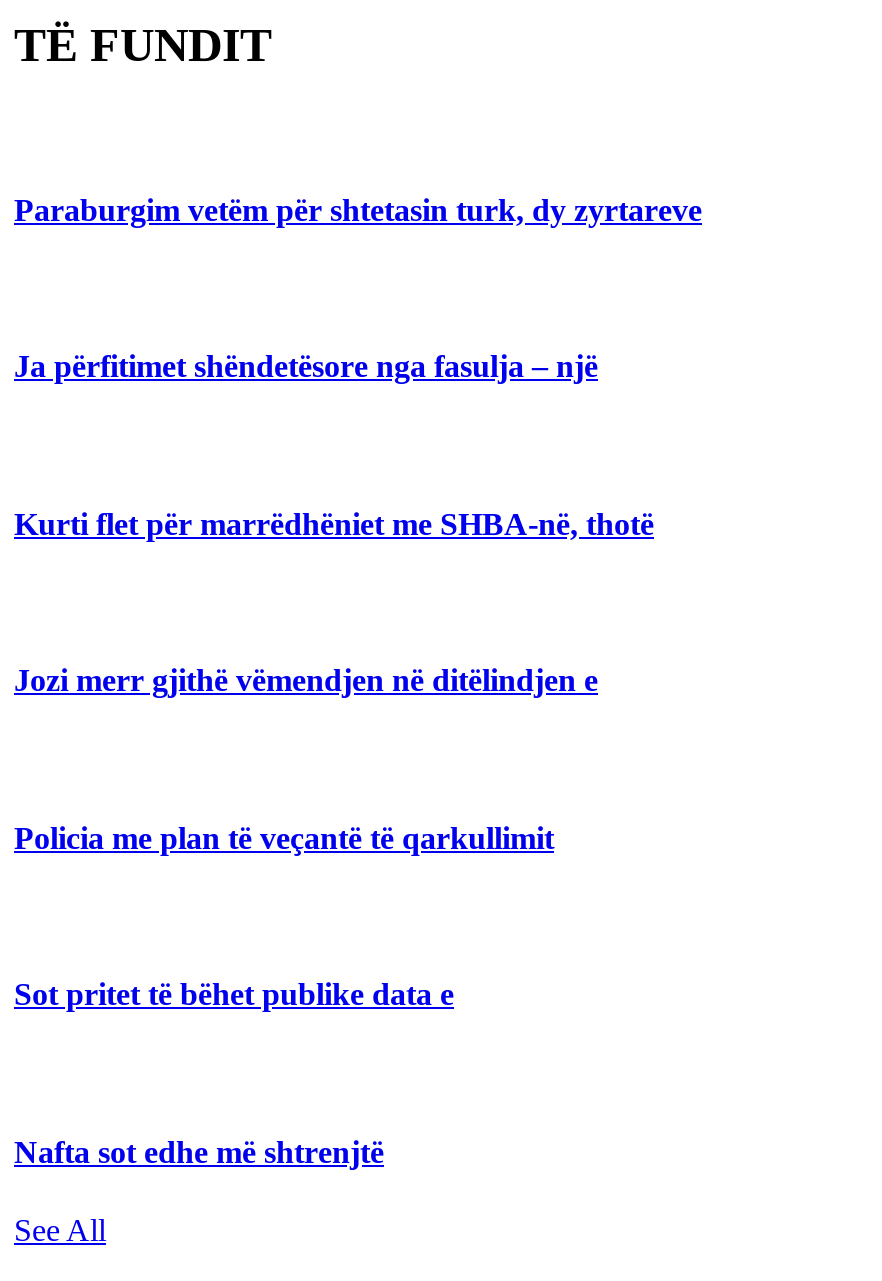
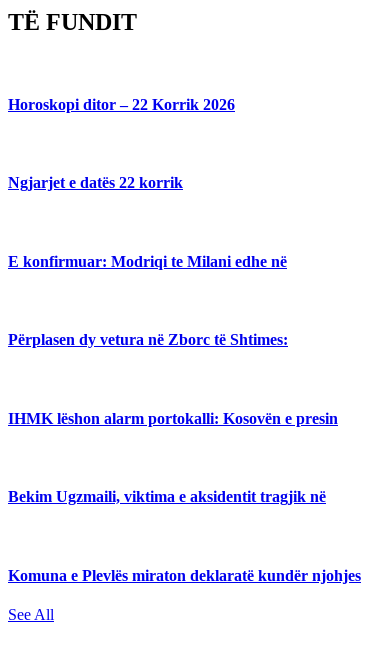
[14,192,702,226] Paraburgim vetëm për shtetasin turk, dy zyrtareve -> [8,96,235,113] Horoskopi ditor – 22 Korrik 2026
[14,349,598,383] Ja përfitimet shëndetësore nga fasulja – një -> [8,174,183,191] Ngjarjet e datës 22 korrik
[14,506,654,540] Kurti flet për marrëdhëniet me SHBA-në, thotë -> [8,253,287,270] E konfirmuar: Modriqi te Milani edhe në
[14,663,598,697] Jozi merr gjithë vëmendjen në ditëlindjen e -> [8,331,288,348] Përplasen dy vetura në Zborc të Shtimes:
[14,820,554,854] Policia me plan të veçantë të qarkullimit -> [8,410,338,427] IHMK lëshon alarm portokalli: Kosovën e presin
[14,977,454,1011] Sot pritet të bëhet publike data e -> [8,488,326,505] Bekim Ugzmaili, viktima e aksidentit tragjik në
[14,1135,384,1169] Nafta sot edhe më shtrenjtë -> [8,567,361,584] Komuna e Plevlës miraton deklaratë kundër njohjes

